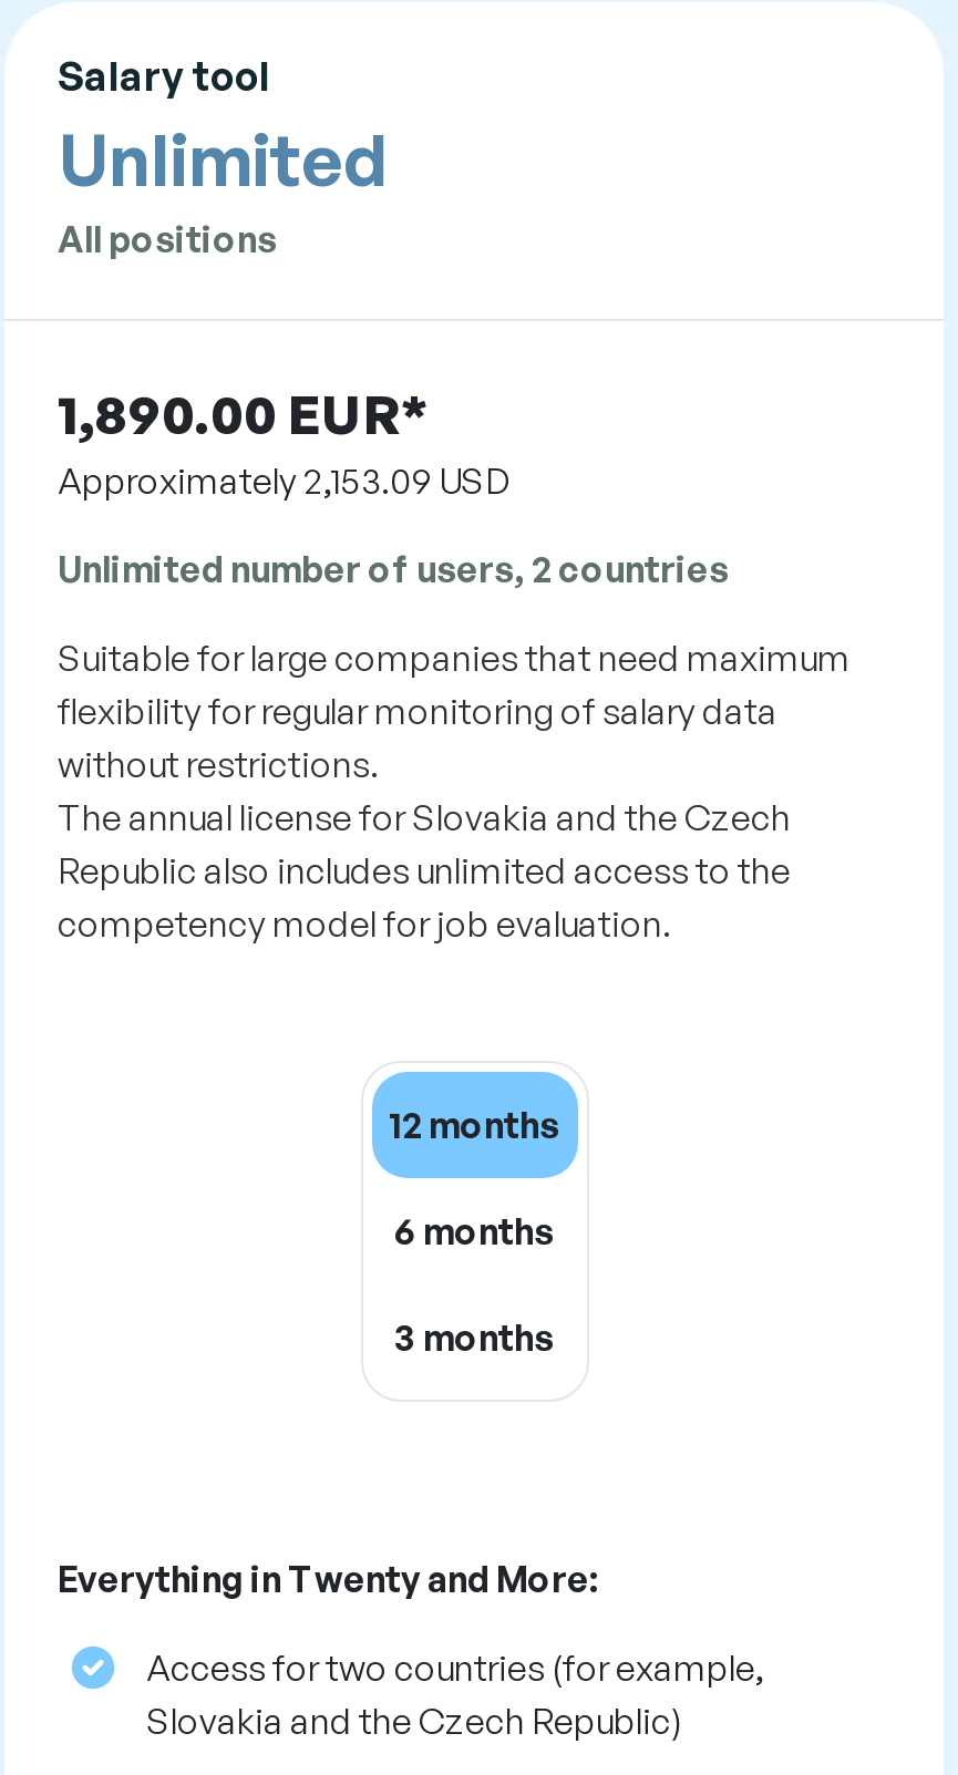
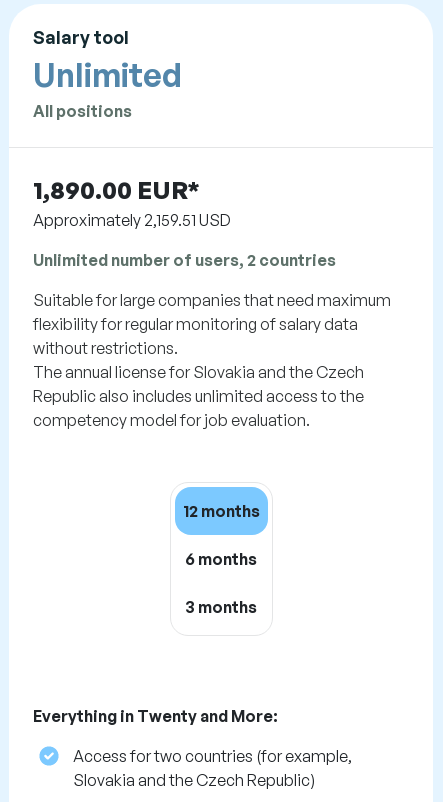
[58,458,509,503] Approximately 2,153.09 USD -> [33,210,231,230] Approximately 2,159.51 USD

